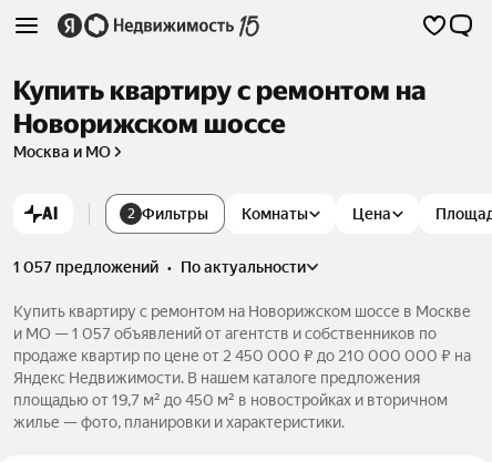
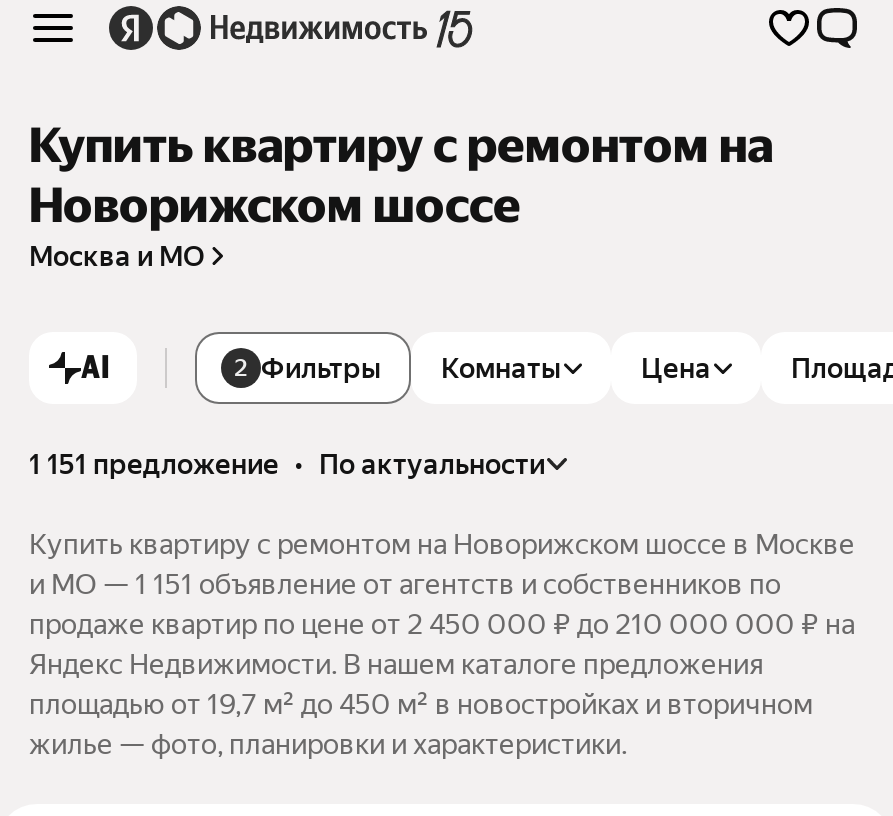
[13,258,306,276] 1 057 предложений • по актуальности -> [29,448,545,480] 1 151 предложение • по актуальности
[13,324,437,342] и МО — 1 057 объявлений от агентств и собственников по -> [29,568,781,600] и МО — 1 151 объявление от агентств и собственников по

